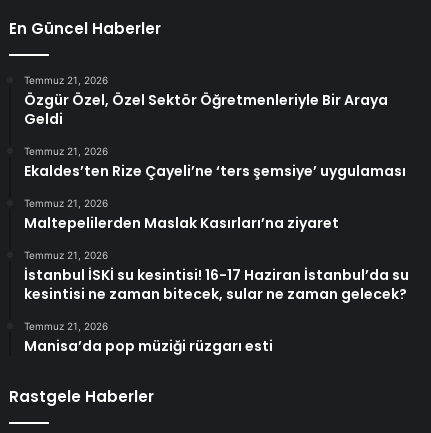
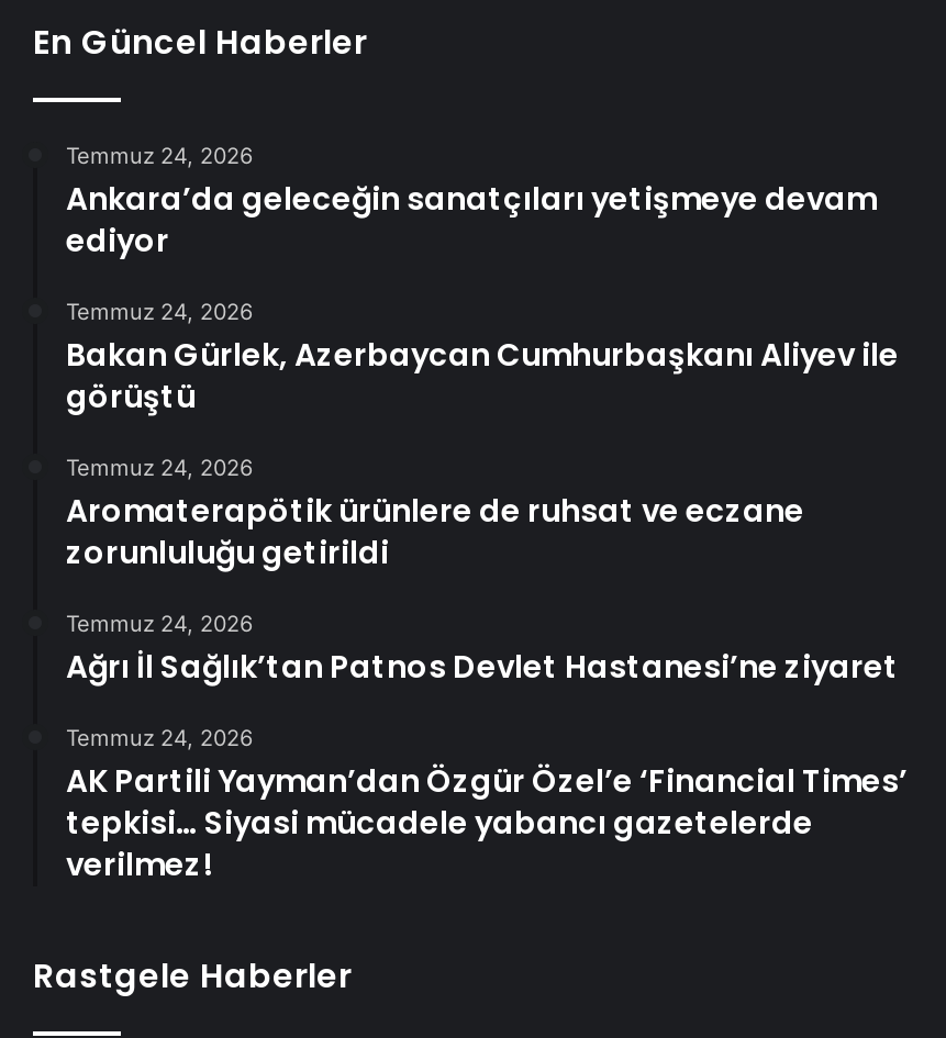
[24,74,388,129] Temmuz 21, 2026 | Özgür Özel, Özel Sektör Öğretmenleriyle Bir Araya | Geldi -> [66,142,877,263] Temmuz 24, 2026 | Ankara’da geleceğin sanatçıları yetişmeye devam | ediyor
[24,145,406,181] Temmuz 21, 2026 | Ekaldes’ten Rize Çayeli’ne ‘ters şemsiye’ uygulaması -> [66,298,899,419] Temmuz 24, 2026 | Bakan Gürlek, Azerbaycan Cumhurbaşkanı Aliyev ile | görüştü
[24,197,339,233] Temmuz 21, 2026 | Maltepelilerden Maslak Kasırları’na ziyaret -> [66,454,804,575] Temmuz 24, 2026 | Aromaterapötik ürünlere de ruhsat ve eczane | zorunluluğu getirildi
[24,249,409,304] Temmuz 21, 2026 | İstanbul İSKİ su kesintisi! 16-17 Haziran İstanbul’da su | kesintisi ne zaman bitecek, sular ne zaman gelecek? -> [66,610,899,689] Temmuz 24, 2026 | Ağrı İl Sağlık’tan Patnos Devlet Hastanesi’ne ziyaret
[24,320,273,356] Temmuz 21, 2026 | Manisa’da pop müziği rüzgarı esti -> [66,724,908,887] Temmuz 24, 2026 | AK Partili Yayman’dan Özgür Özel’e ‘Financial Times’ | tepkisi… Siyasi mücadele yabancı gazetelerde | verilmez!

